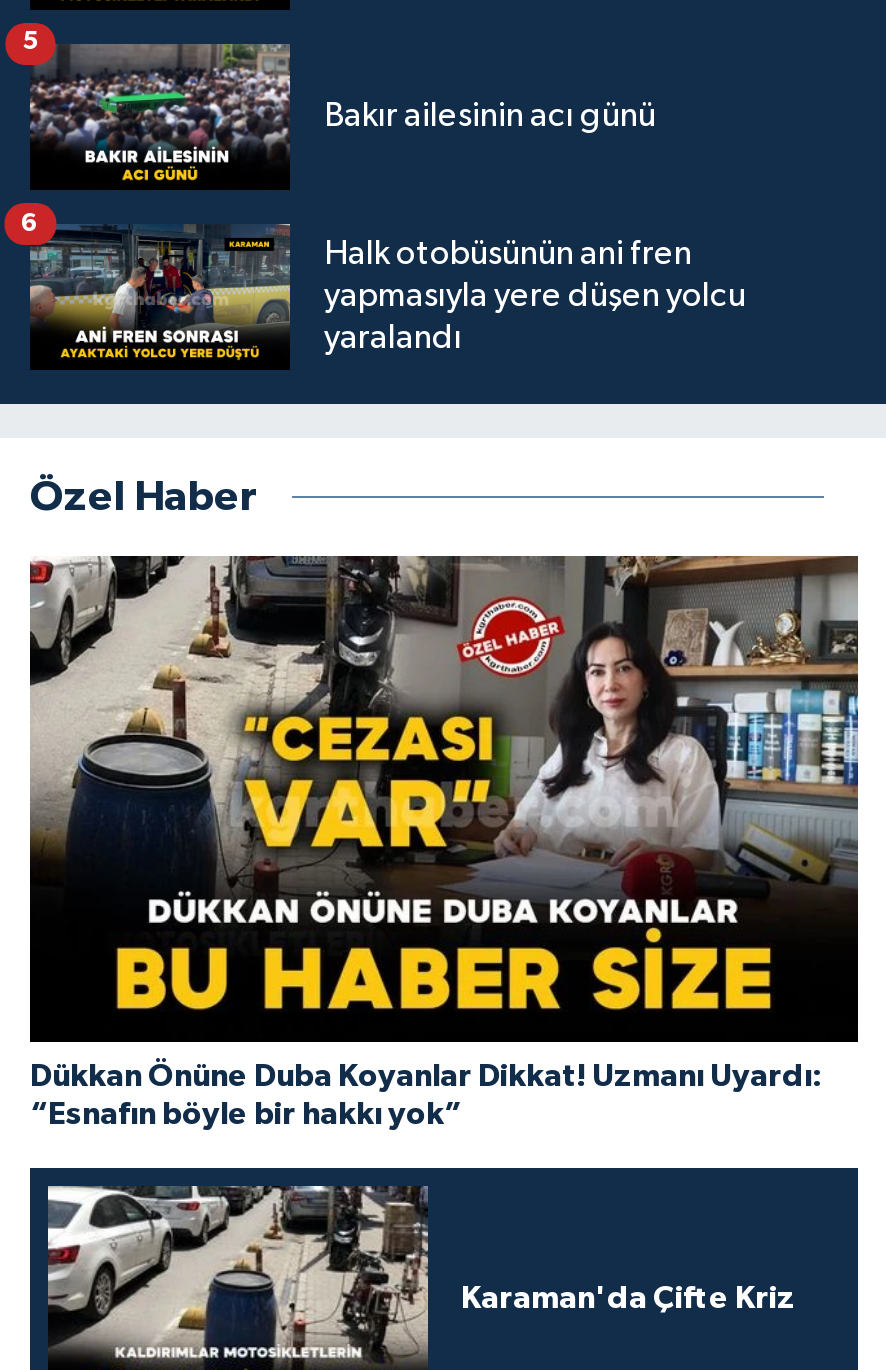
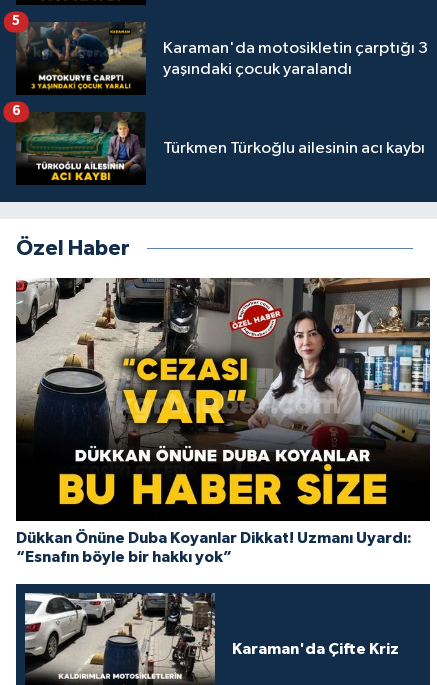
[30,44,656,182] [image] | Bakır ailesinin acı günü -> [16,22,428,90] [image] | Karaman'da motosikletin çarptığı 3 | yaşındaki çocuk yaralandı
[28,222,746,360] [image] | Halk otobüsünün ani fren | yapmasıyla yere düşen yolcu | yaralandı -> [16,112,425,181] [image] | Türkmen Türkoğlu ailesinin acı kaybı

